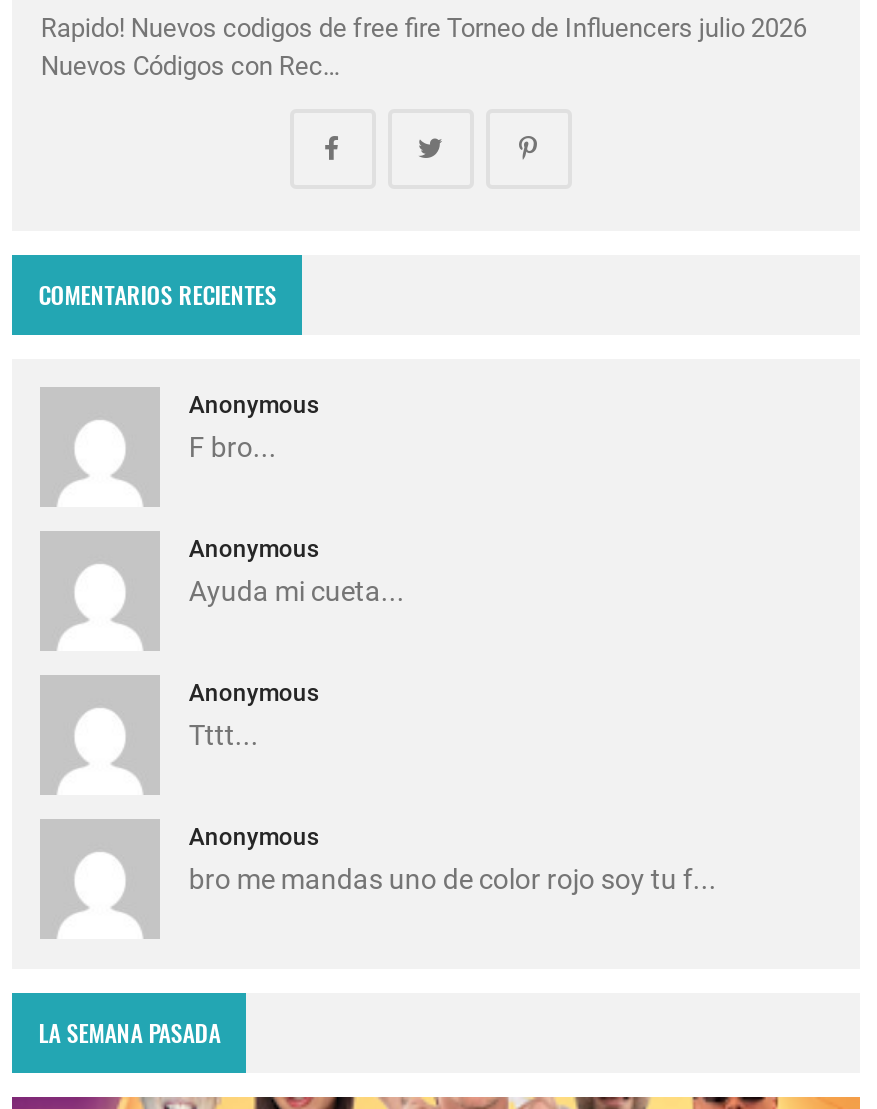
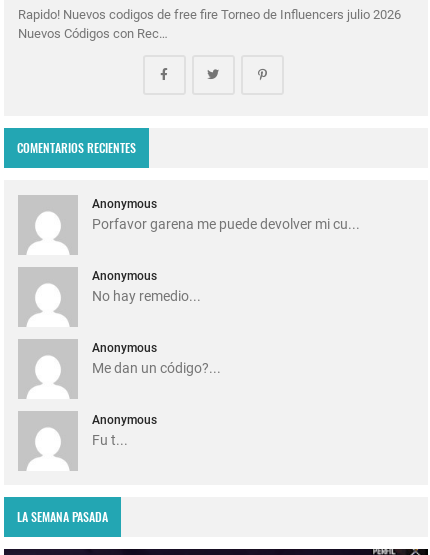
[189,431,277,463] F bro... -> [92,216,360,232] Porfavor garena me puede devolver mi cu...
[189,575,405,607] Ayuda mi cueta... -> [92,288,201,304] No hay remedio...
[189,719,259,751] Tttt... -> [92,360,221,376] Me dan un código?...
[189,863,717,895] bro me mandas uno de color rojo soy tu f... -> [92,432,128,448] Fu t...

